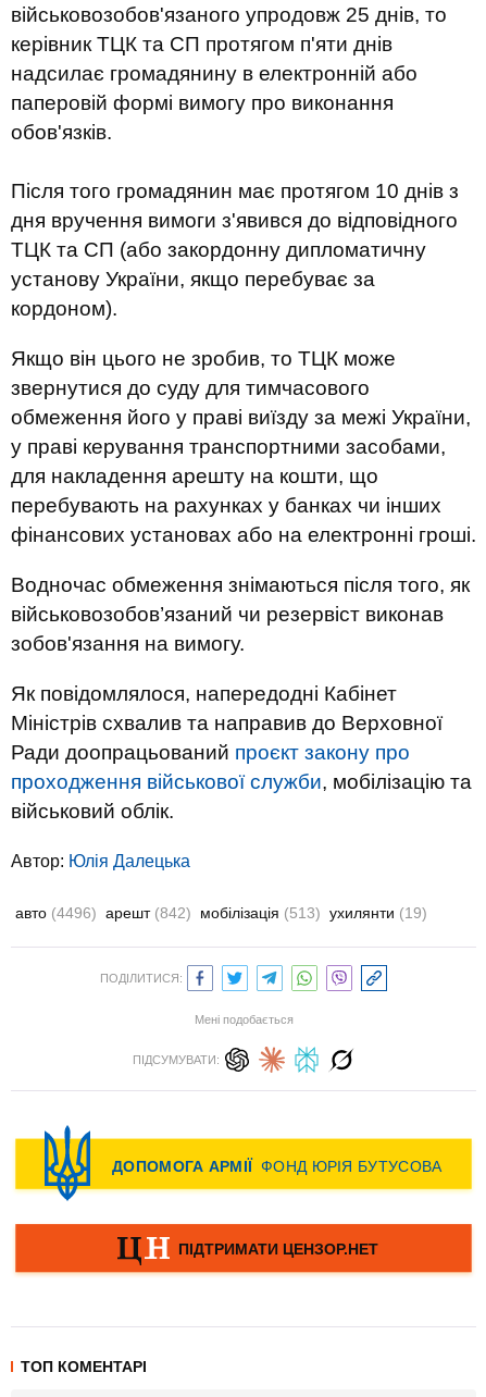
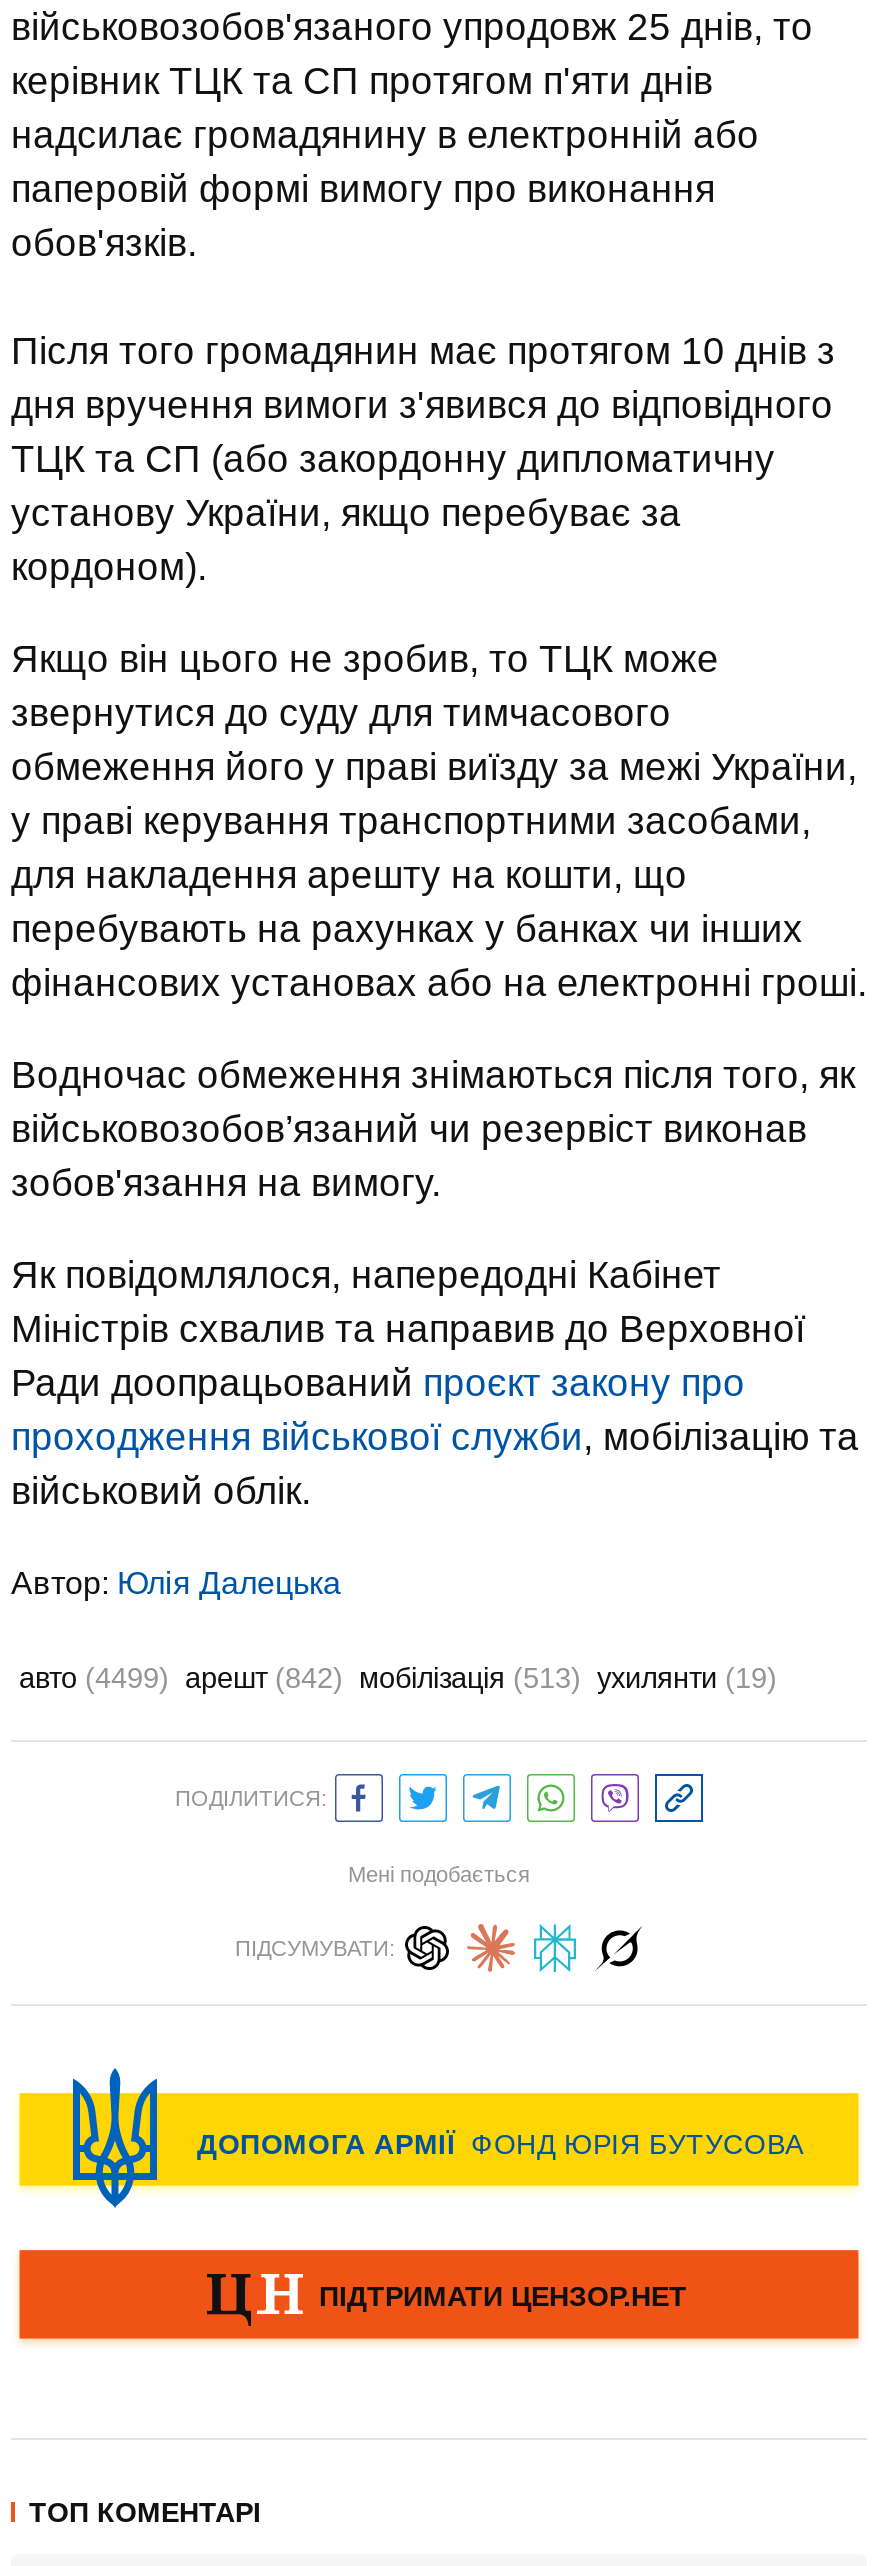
[15,904,427,922] авто (4496) арешт (842) мобілізація (513) ухилянти (19) -> [19,1662,777,1694] авто (4499) арешт (842) мобілізація (513) ухилянти (19)

